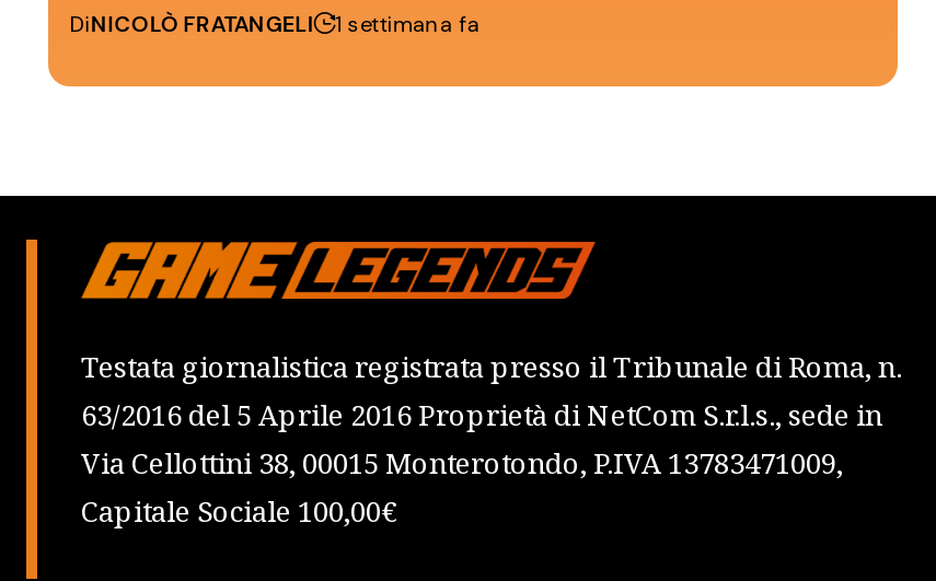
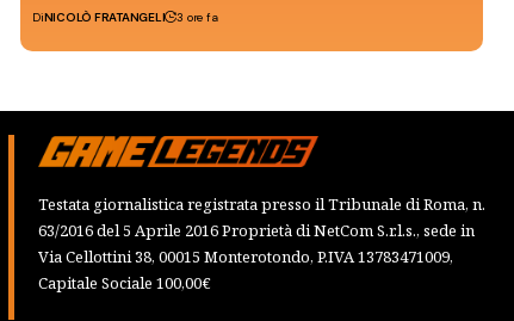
[70,10,480,39] DiNICOLÒ FRATANGELI 1 settimana fa -> [32,10,218,25] DiNICOLÒ FRATANGELI 3 ore fa

